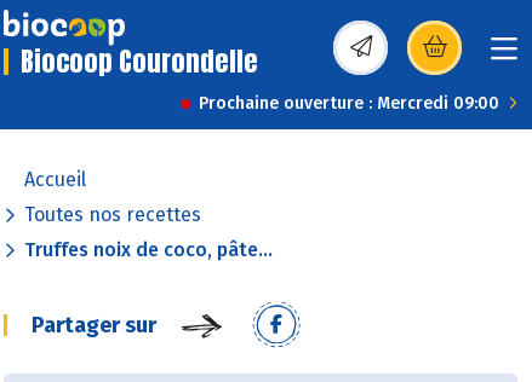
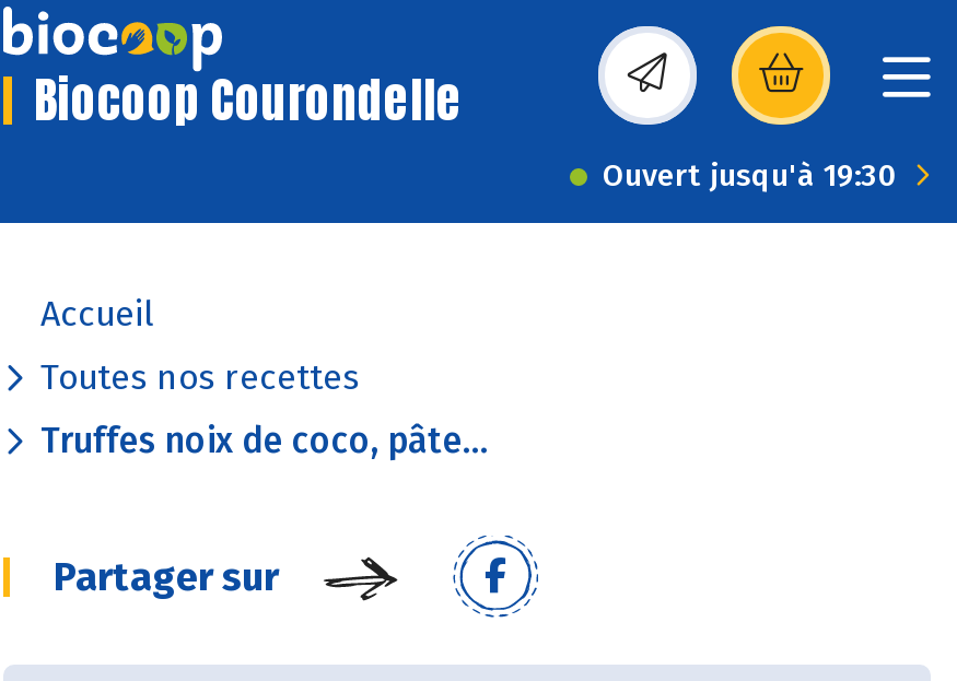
[199,93,499,114] Prochaine ouverture : Mercredi 09:00 -> [603,157,898,195] Ouvert jusqu'à 19:30

